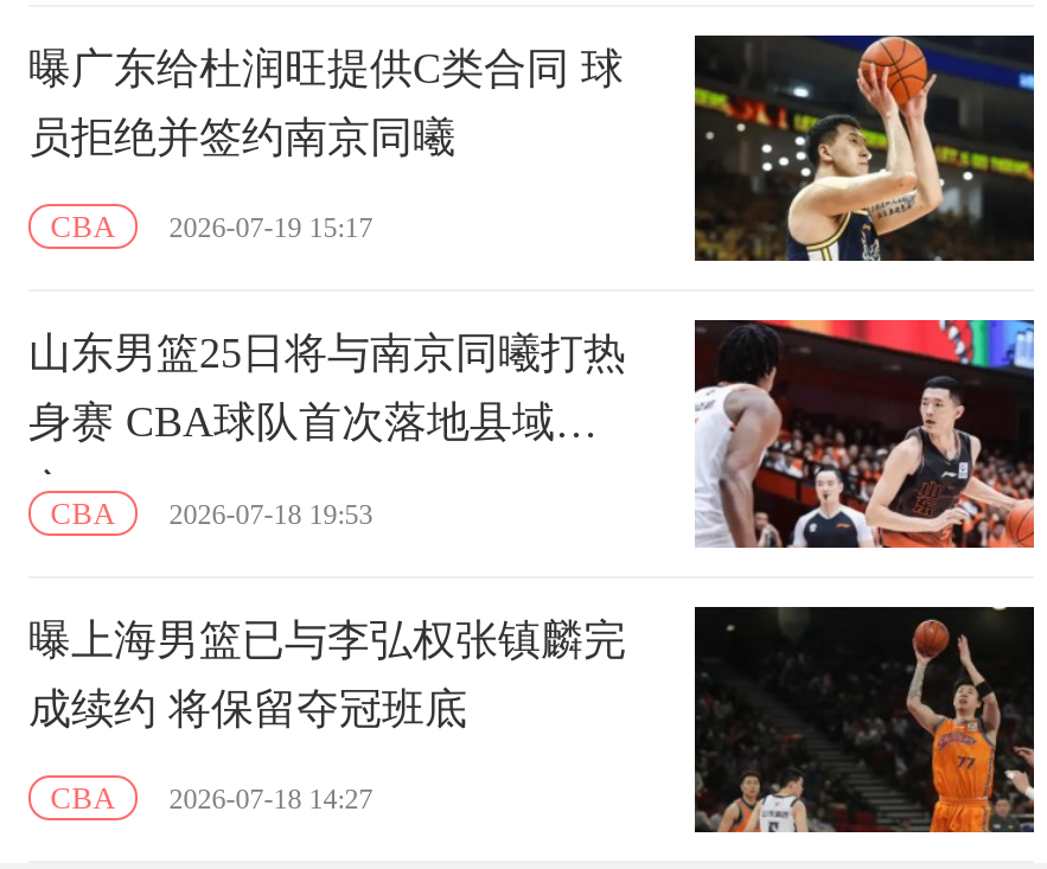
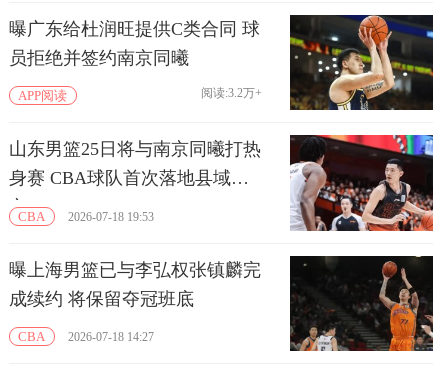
[51,209,373,245] CBA | 2026-07-19 15:17 -> [18,86,262,103] APP阅读 | 阅读:3.2万+

